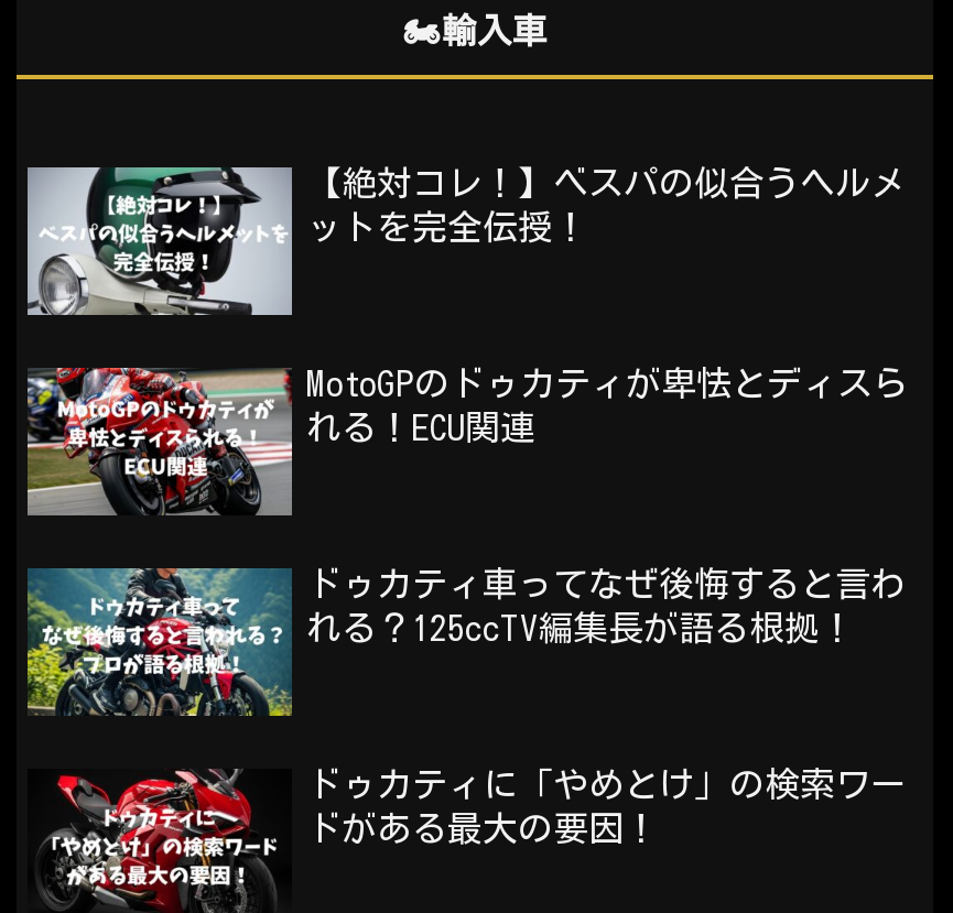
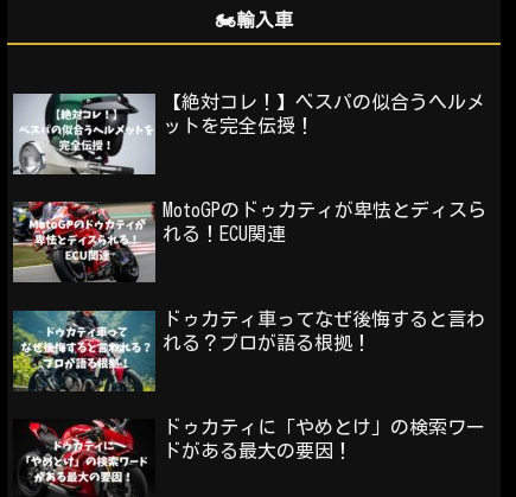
[306,609,855,644] れる？125ccTV編集長が語る根拠！ -> [163,333,372,352] れる？プロが語る根拠！

